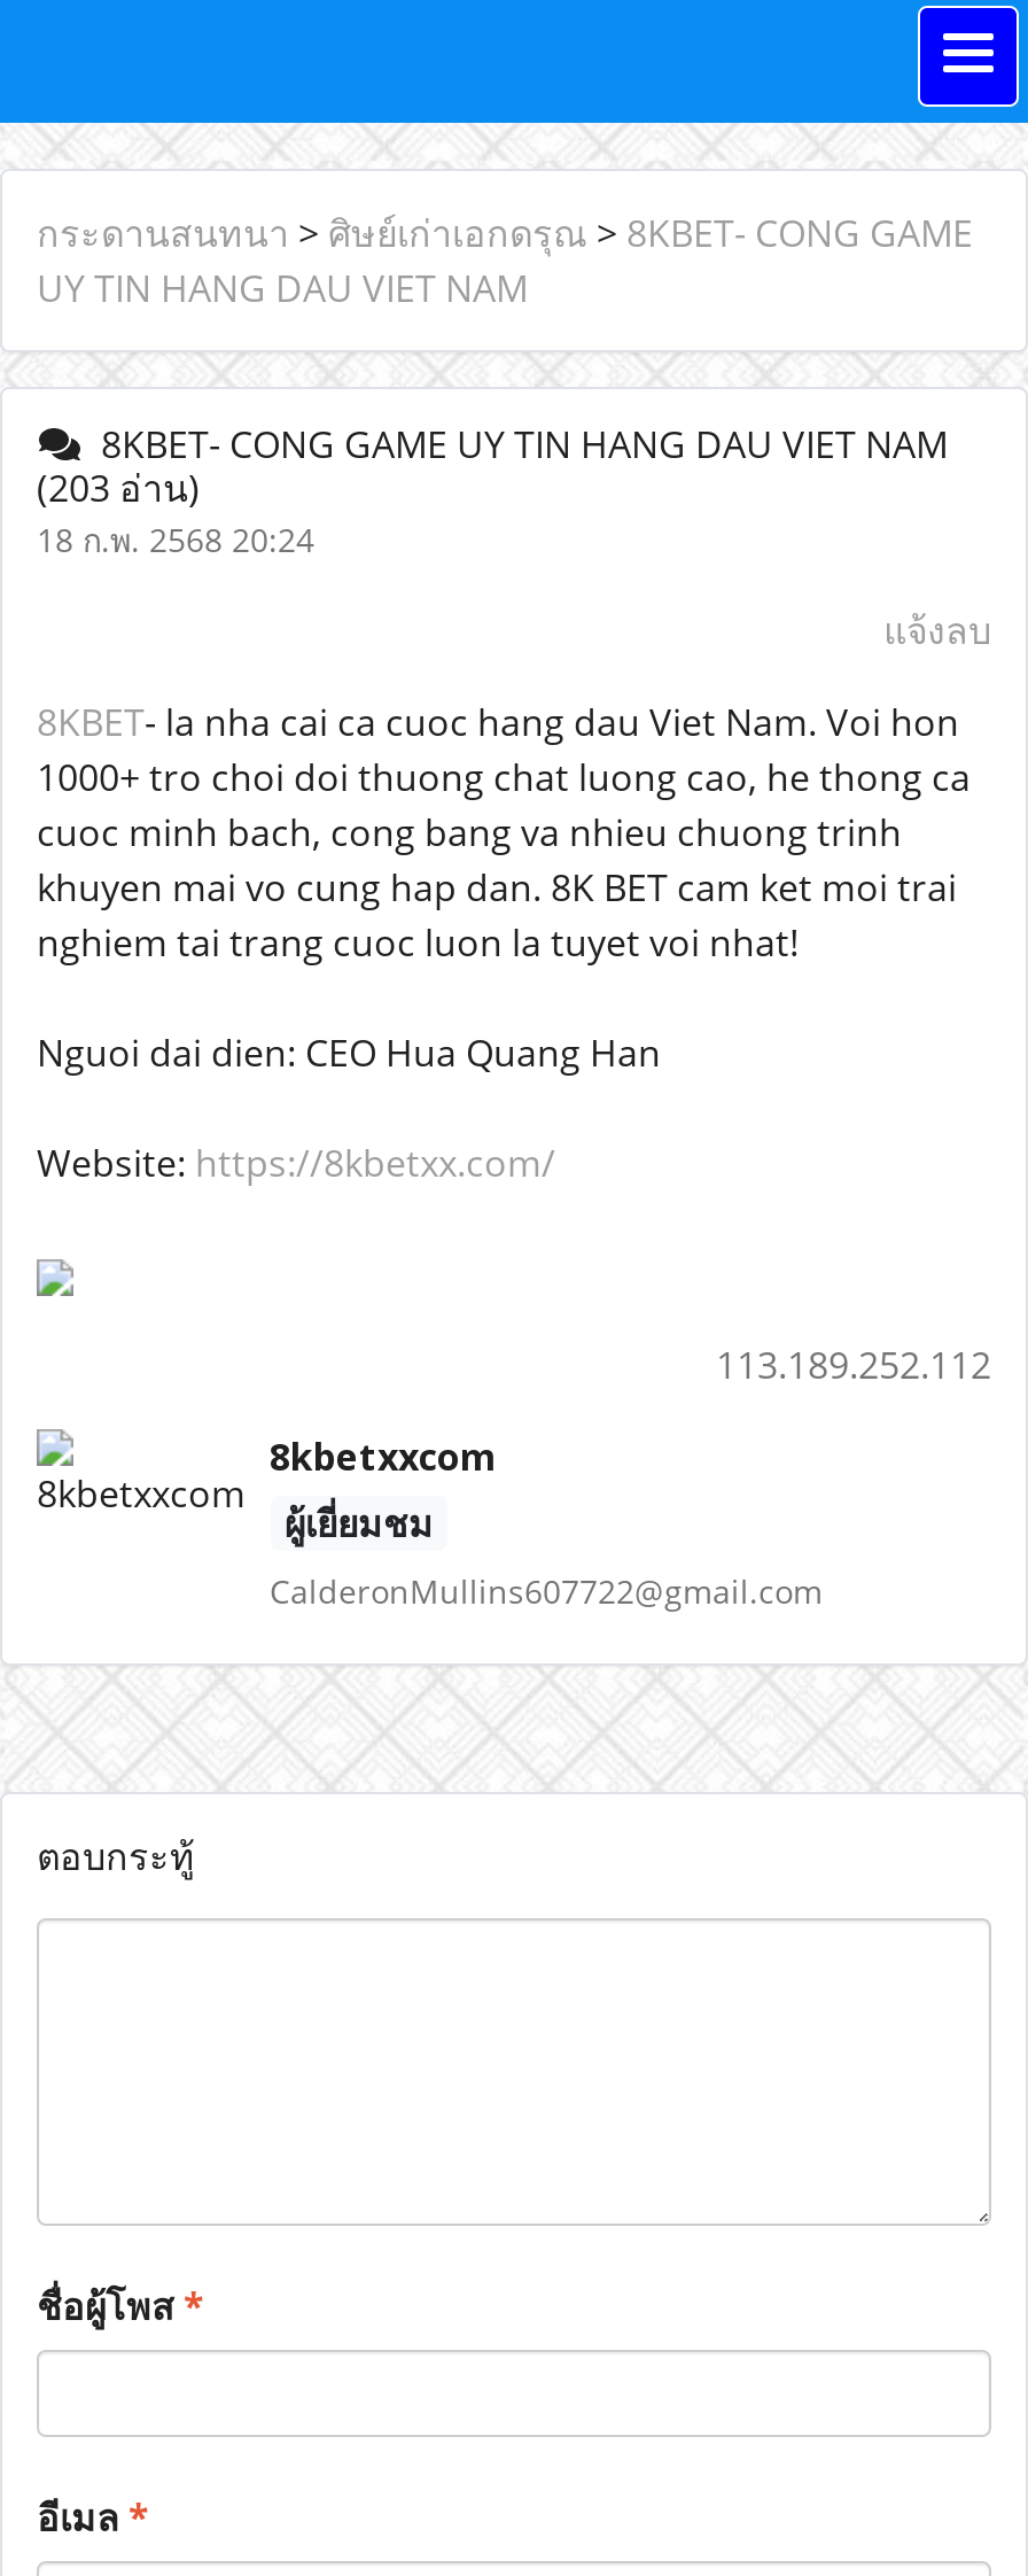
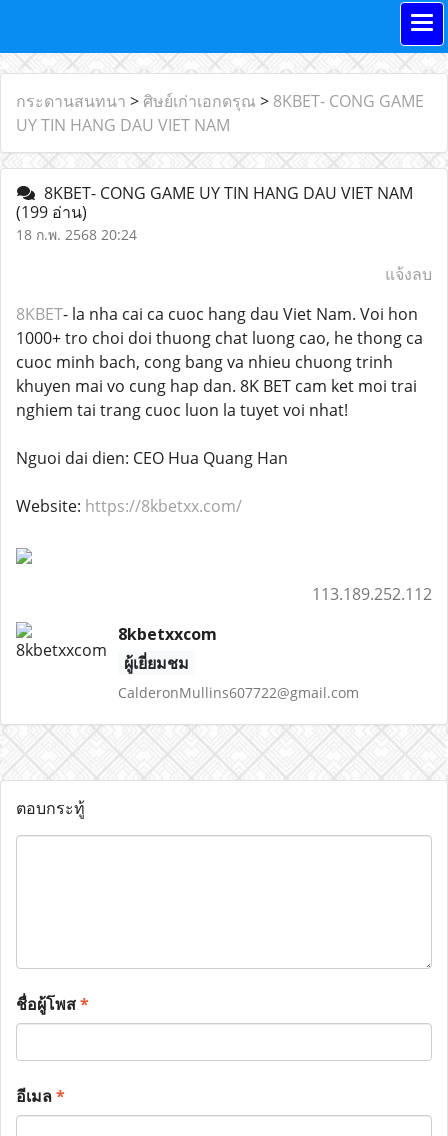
[37,463,200,513] (203 อ่าน) -> [16,201,87,223] (199 อ่าน)

